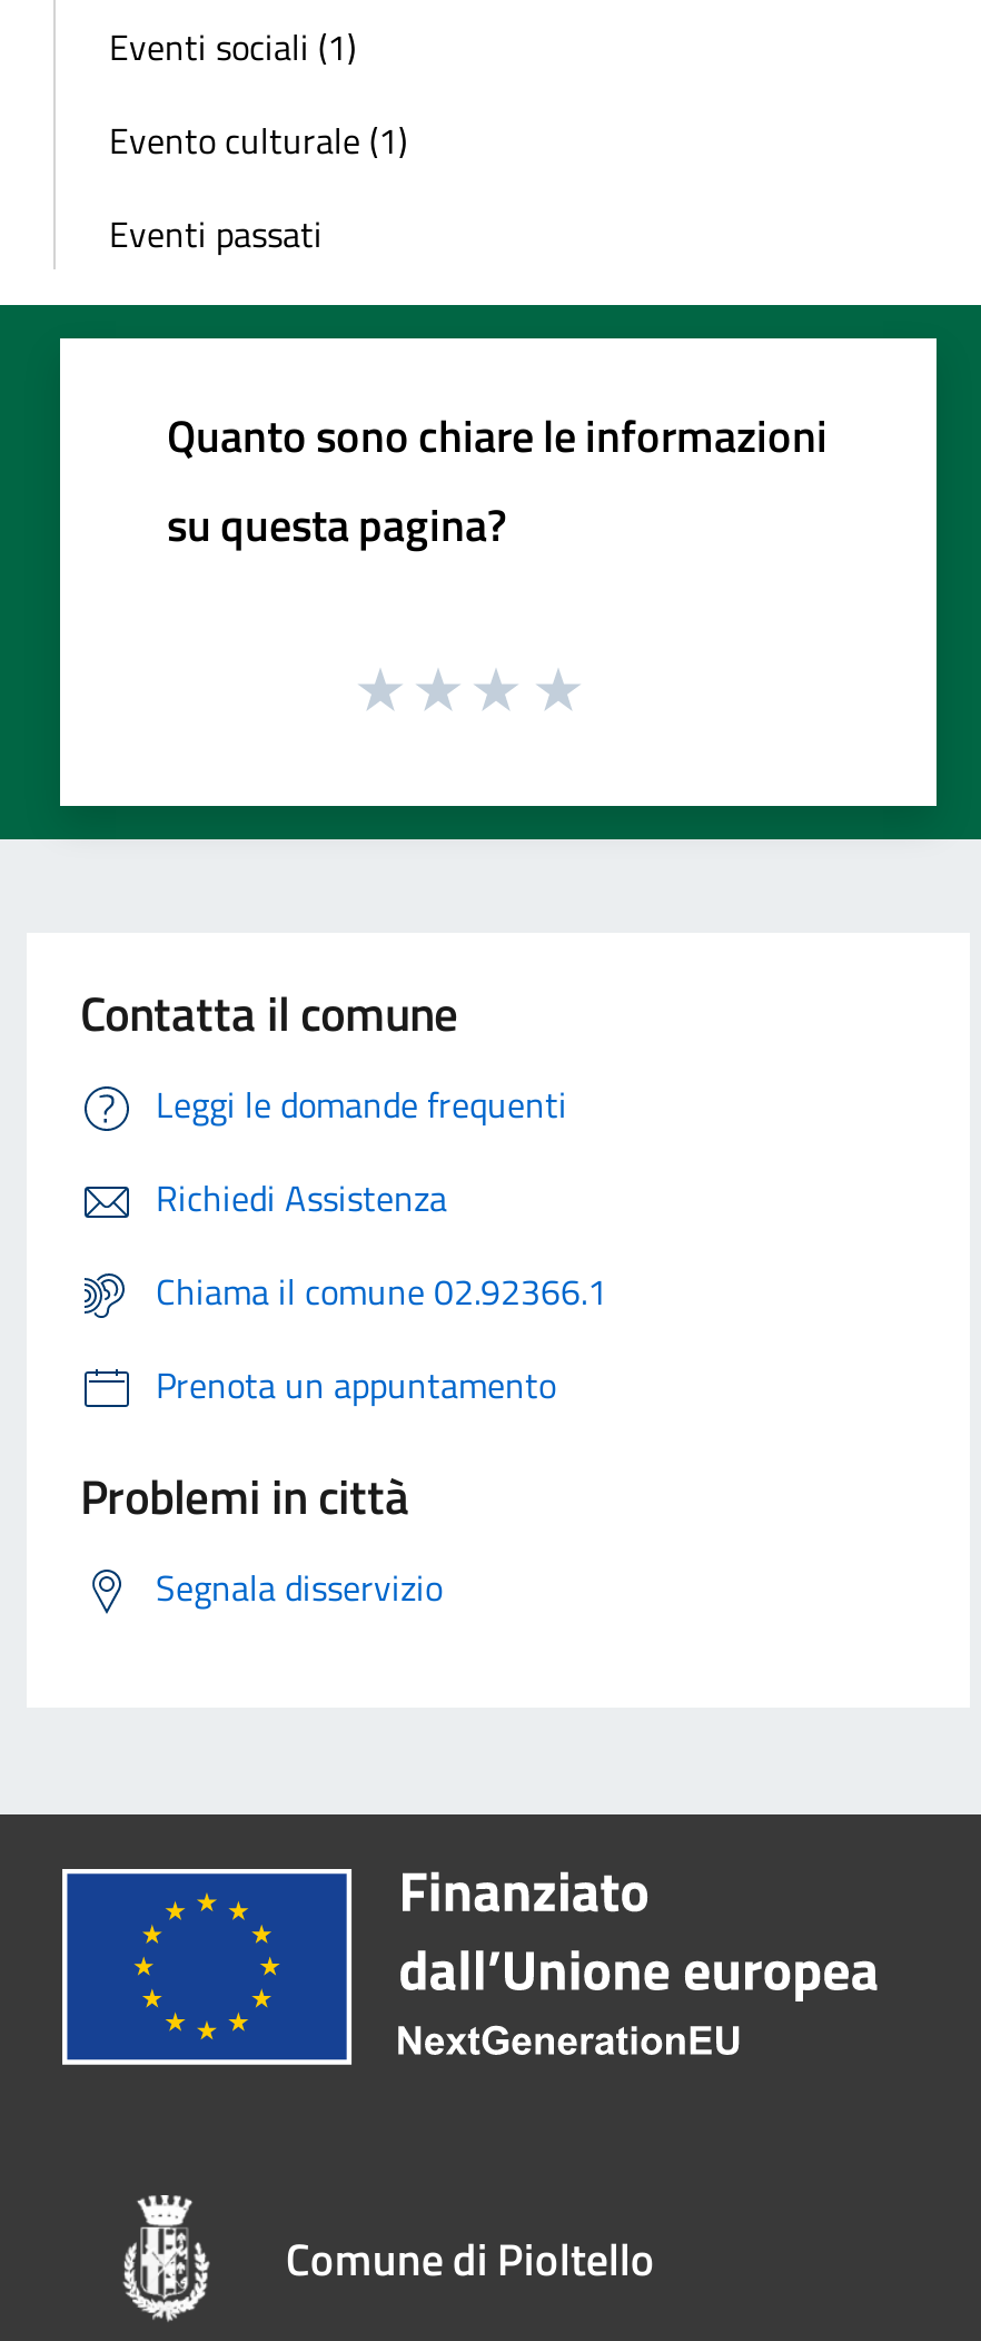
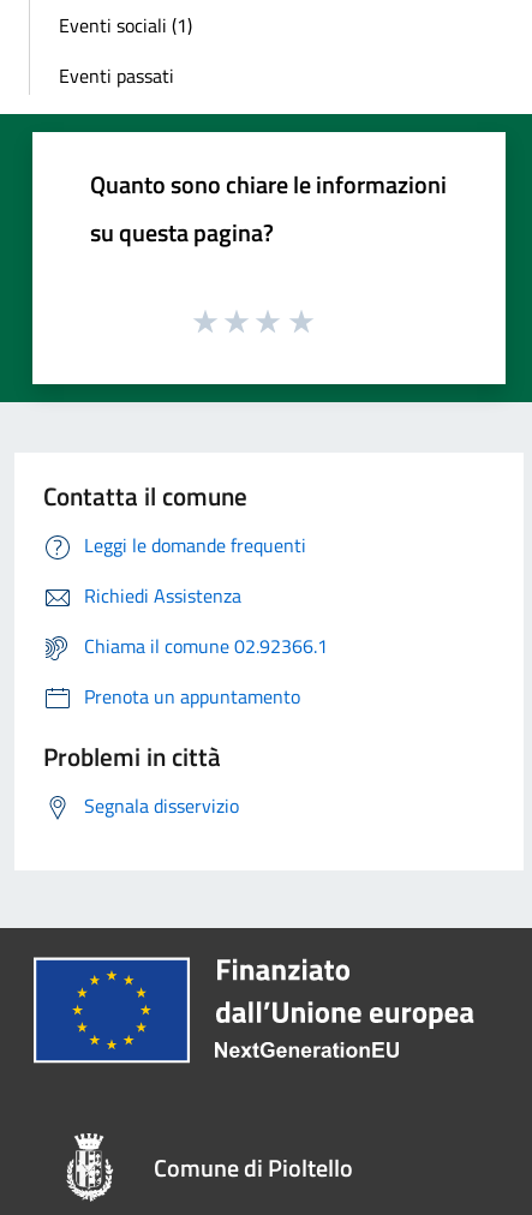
[109,113,407,166] Evento culturale (1) -> none

